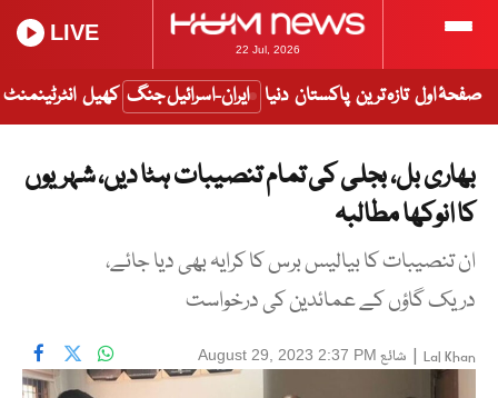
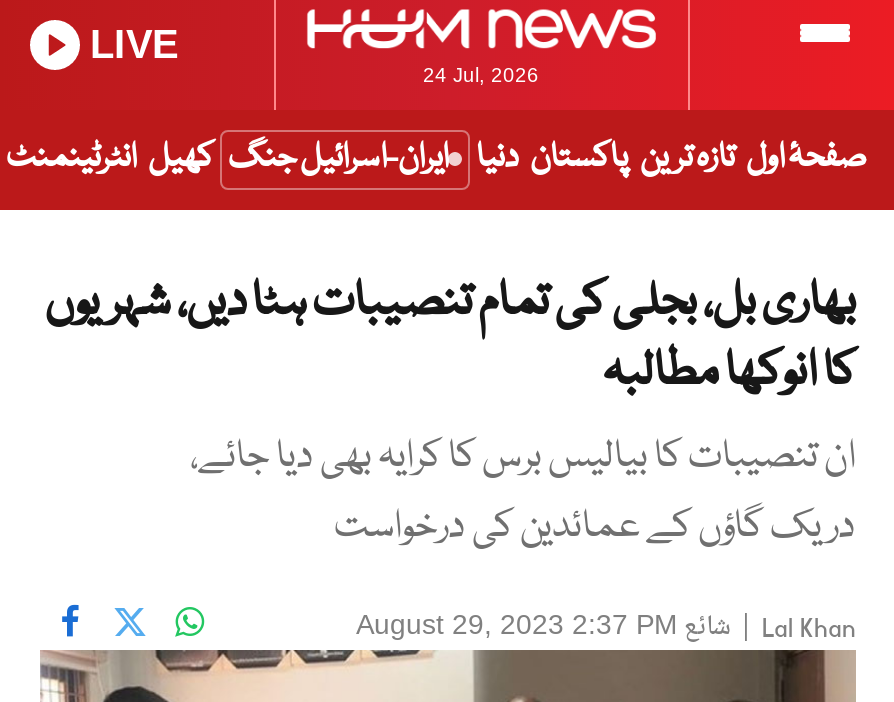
[235,43,300,56] 22 Jul, 2026 -> [423,64,539,86] 24 Jul, 2026

